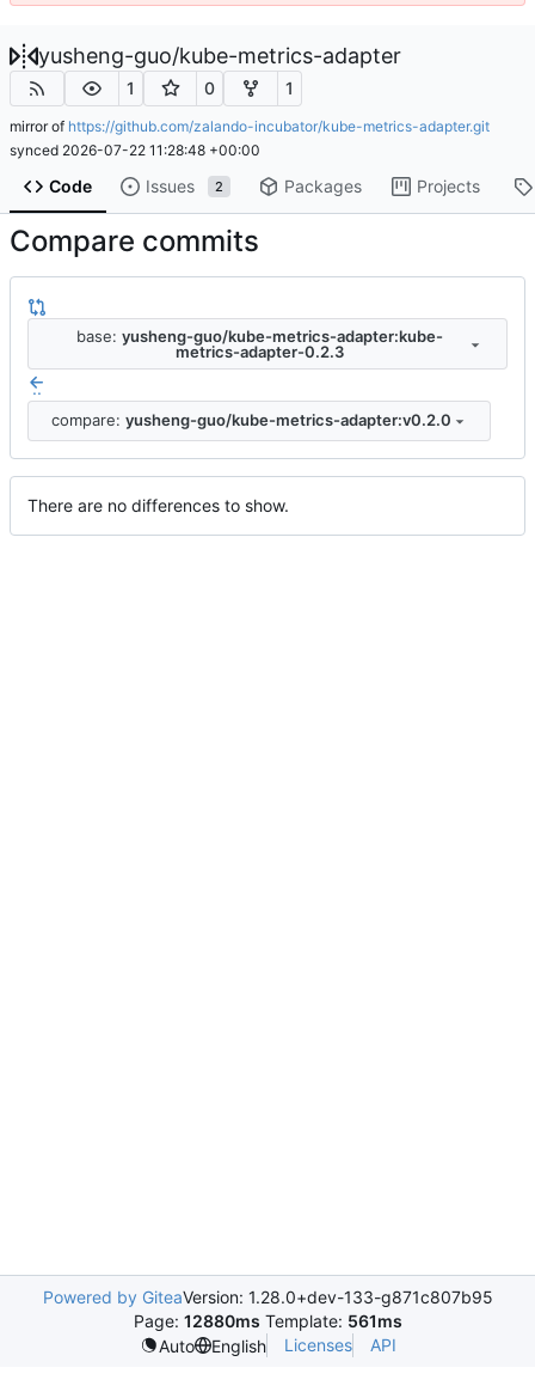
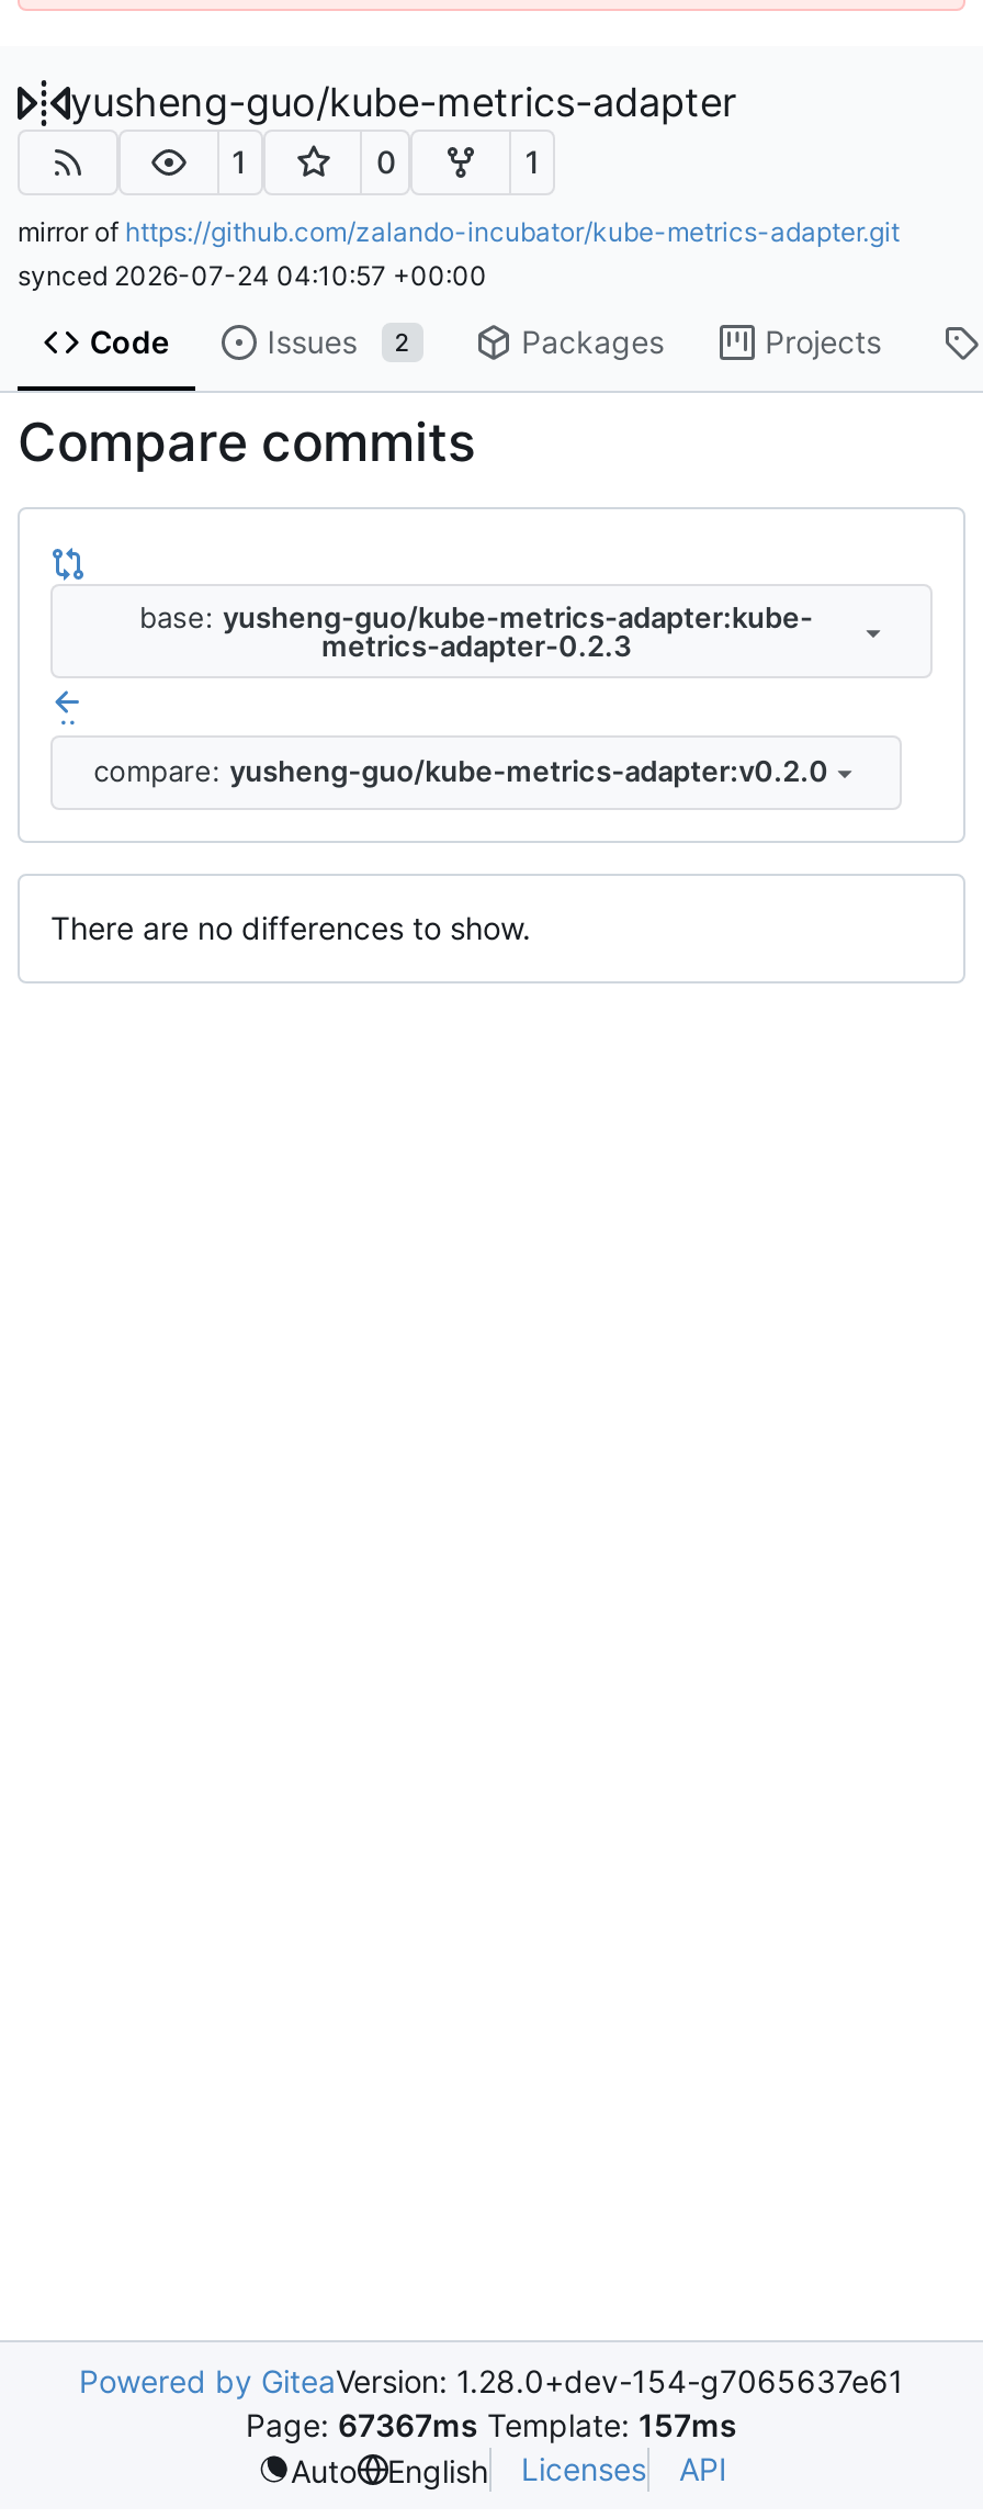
[10,141,260,158] synced 2026-07-22 11:28:48 +00:00 -> [18,258,487,291] synced 2026-07-24 04:10:57 +00:00
[42,1287,493,1307] Powered by GiteaVersion: 1.28.0+dev-133-g871c807b95 -> [79,2362,904,2399] Powered by GiteaVersion: 1.28.0+dev-154-g7065637e61
[133,1311,402,1331] Page: 12880ms Template: 561ms -> [246,2406,737,2443] Page: 67367ms Template: 157ms

